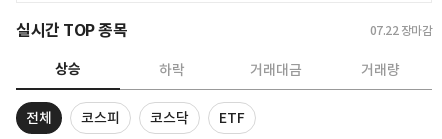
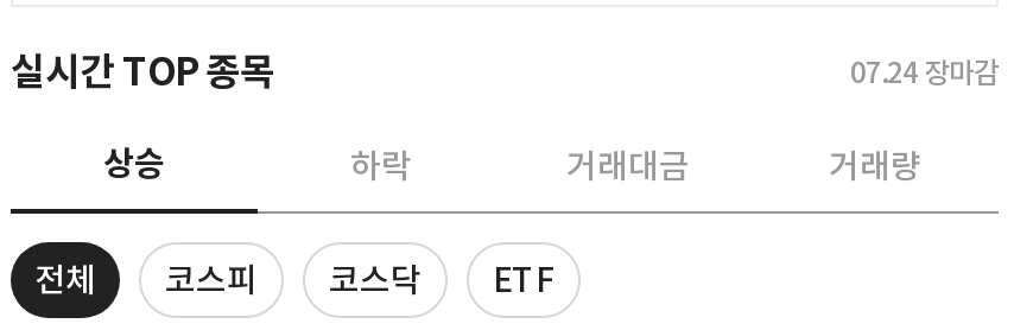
[369,23,432,38] 07.22 장마감 -> [850,55,999,91] 07.24 장마감

